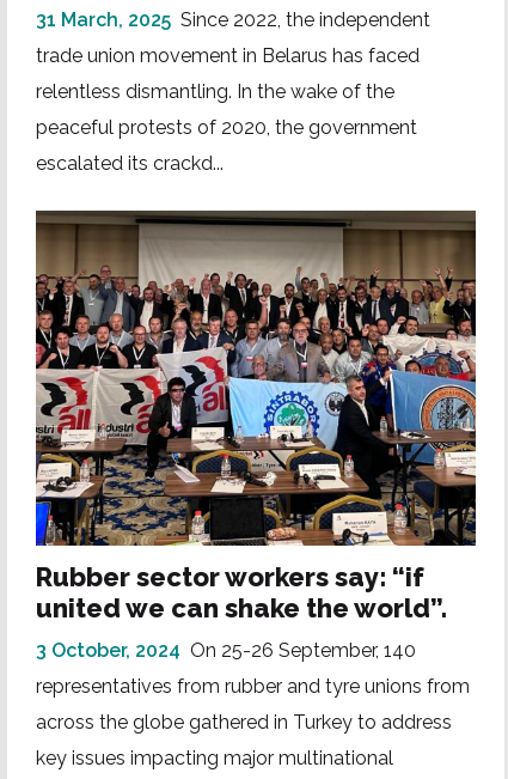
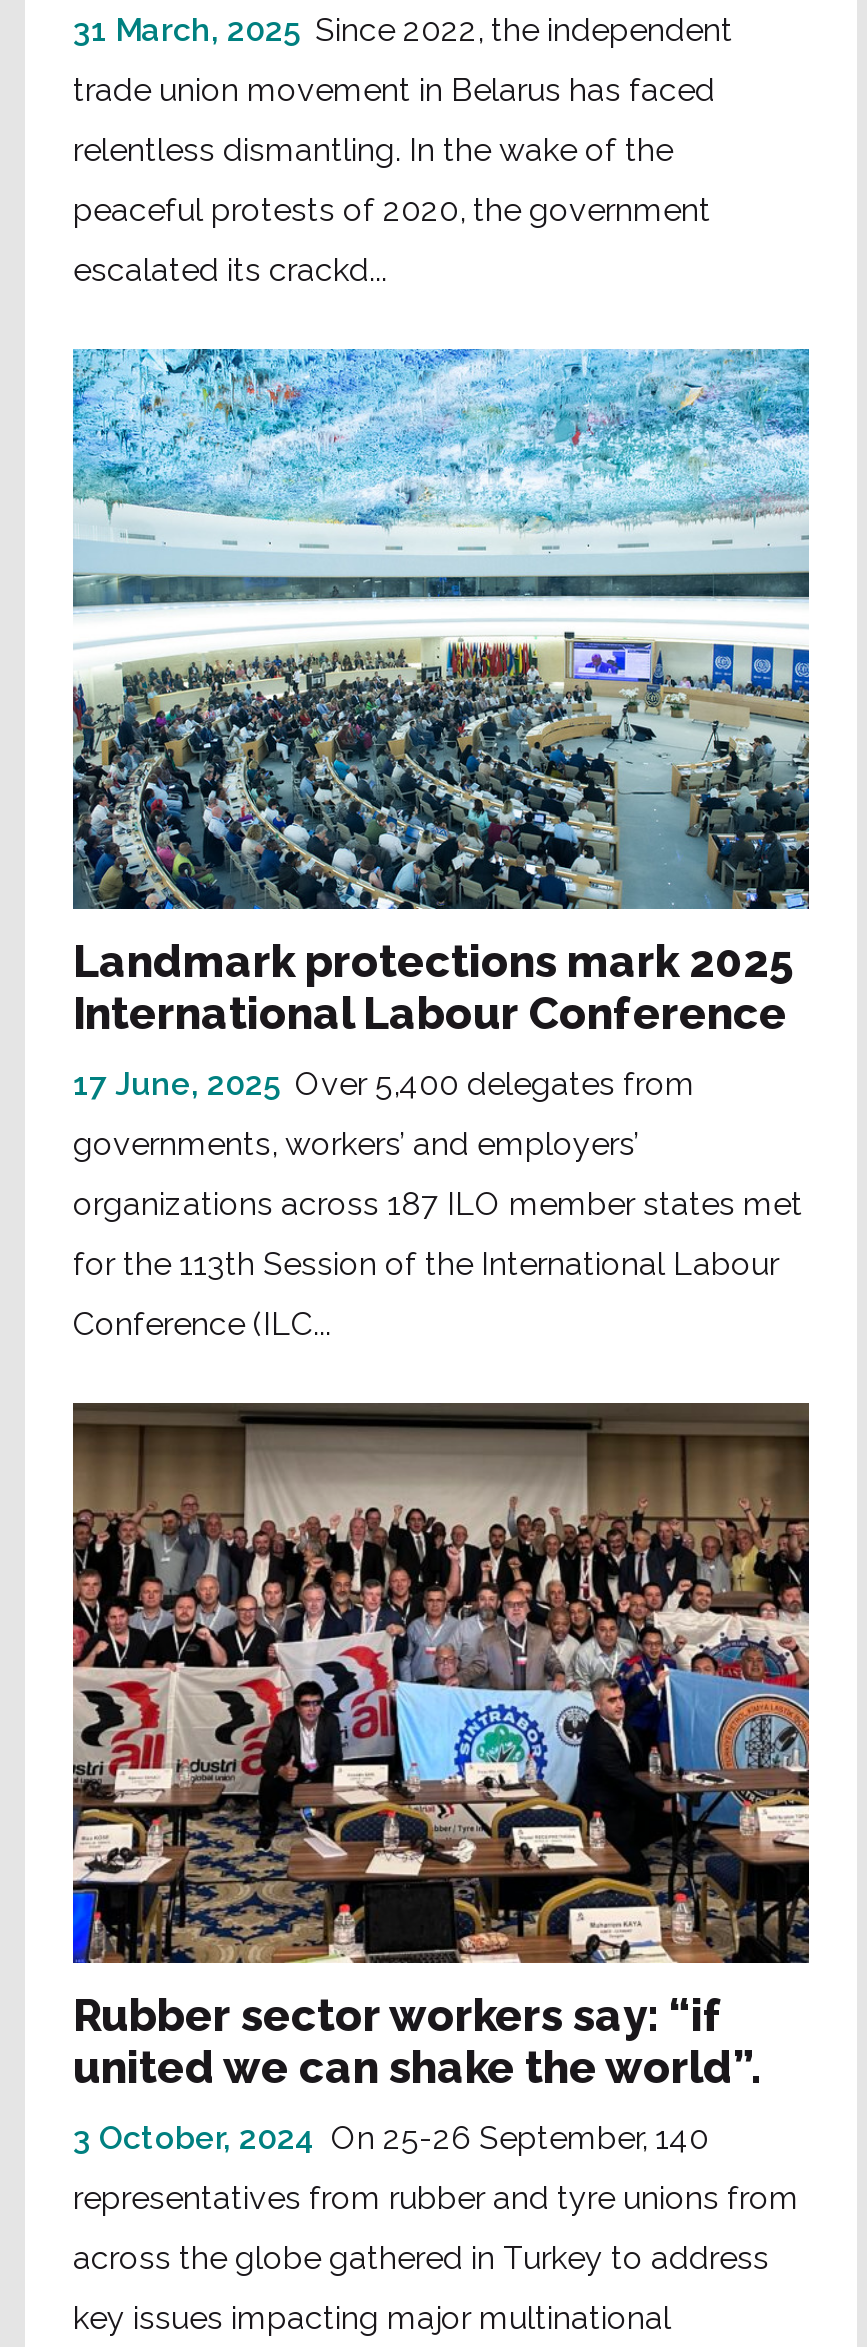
none -> [71,347,811,1344] [image] | Landmark protections mark 2025 | International Labour Conference | 17 June, 2025 Over 5,400 delegates from | governments, workers’ and employers’ | organizations across 187 ILO member states met | for the 113th Session of the International Labour | Conference (ILC...

